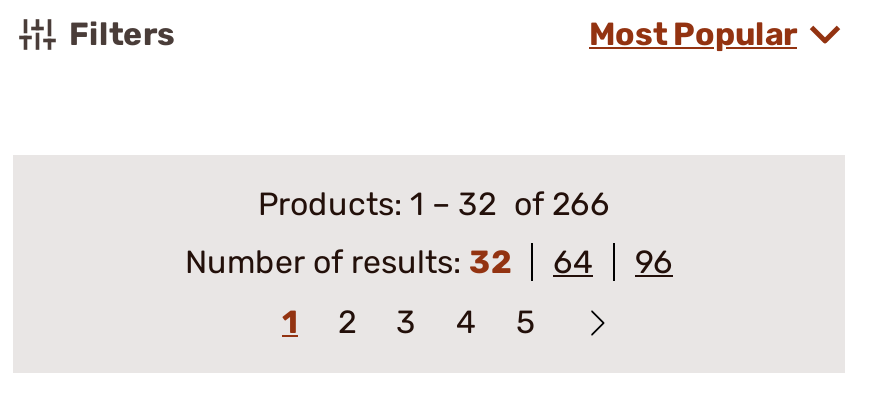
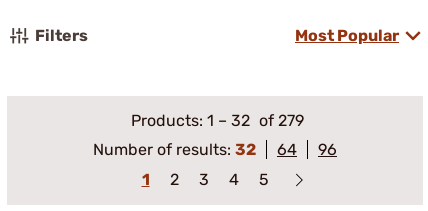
[258,185,610,223] Products: 1 – 32 of 266 -> [131,111,304,130] Products: 1 – 32 of 279

